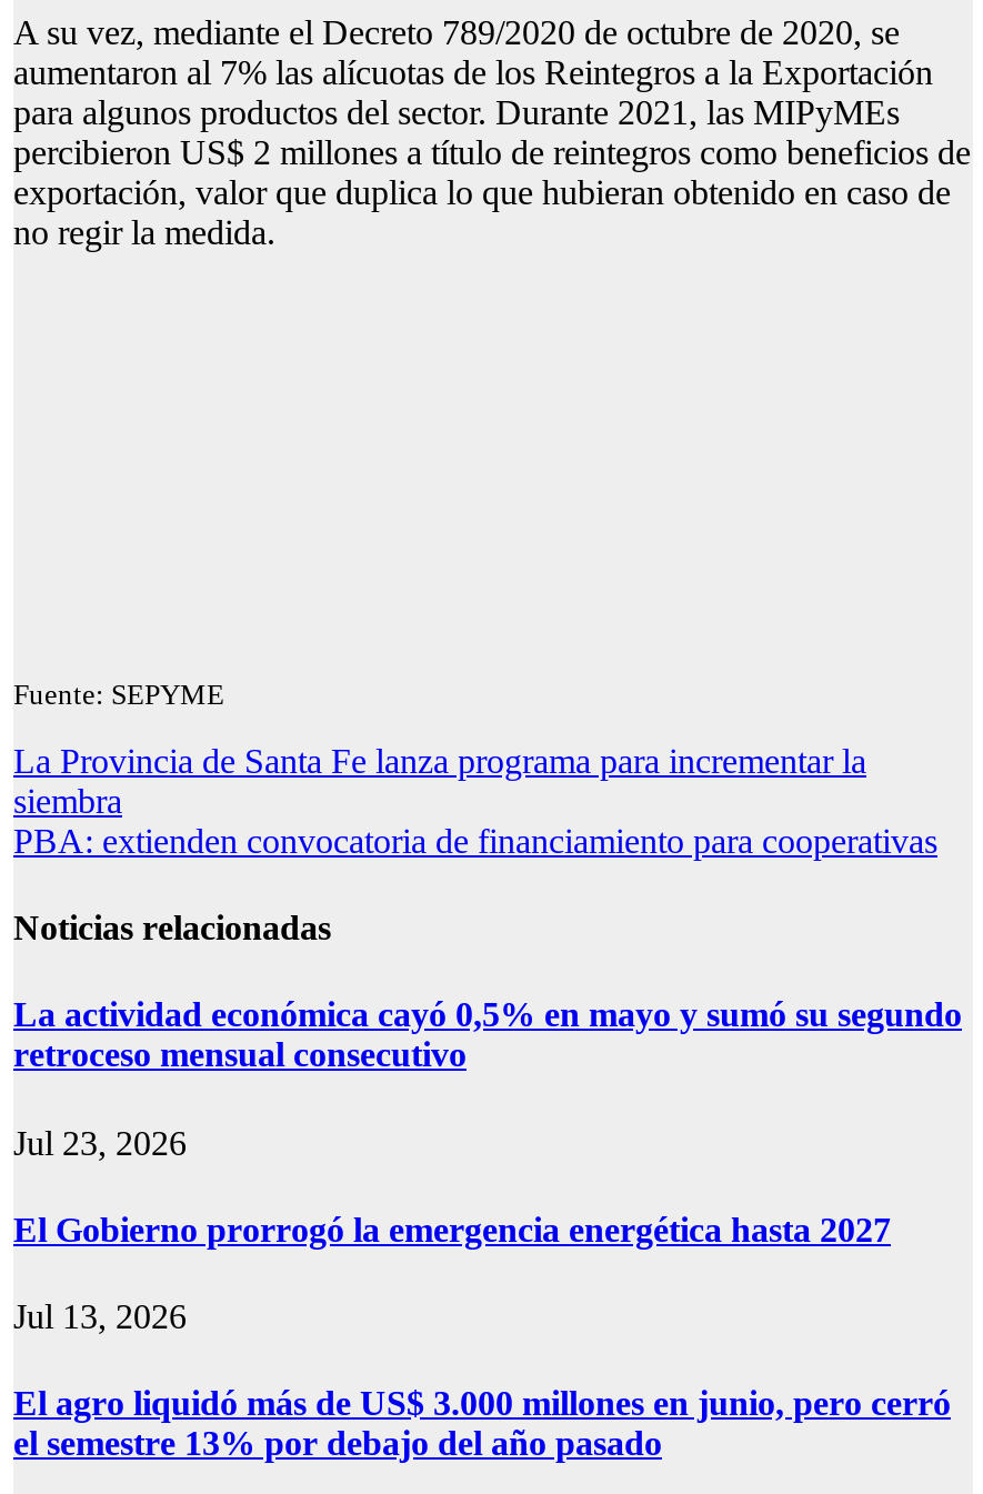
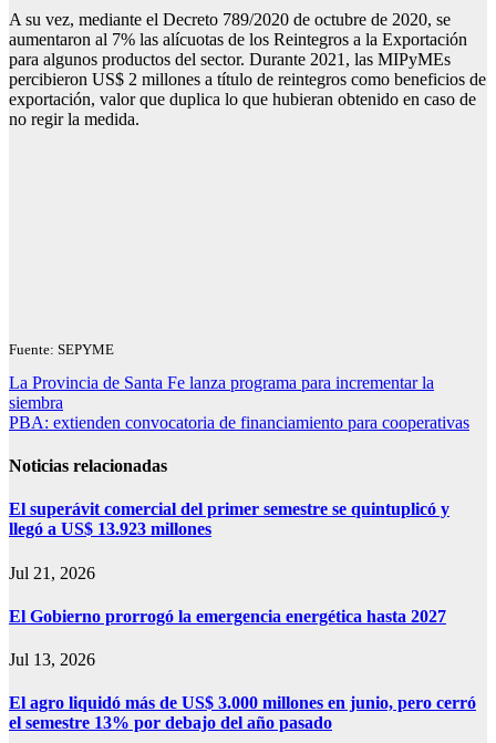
[13,996,962,1074] La actividad económica cayó 0,5% en mayo y sumó su segundo | retroceso mensual consecutivo -> [9,500,449,539] El superávit comercial del primer semestre se quintuplicó y | llegó a US$ 13.923 millones
[13,1123,187,1161] Jul 23, 2026 -> [9,563,95,582] Jul 21, 2026

